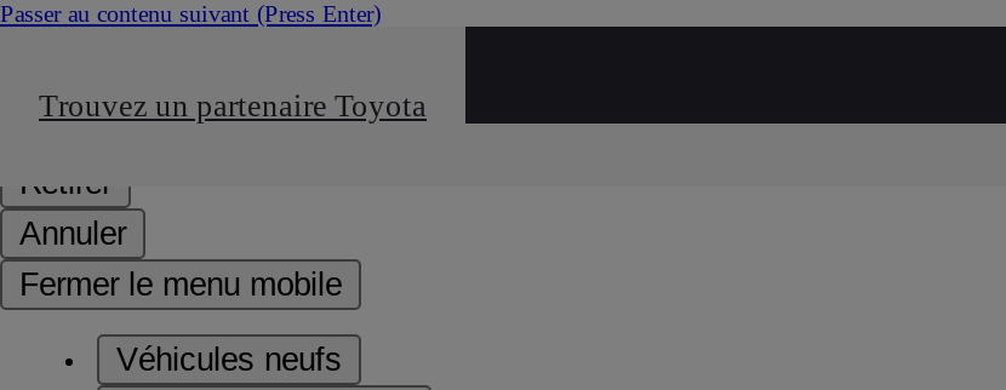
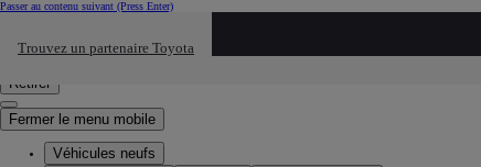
[19,216,126,252] Annuler -> none

